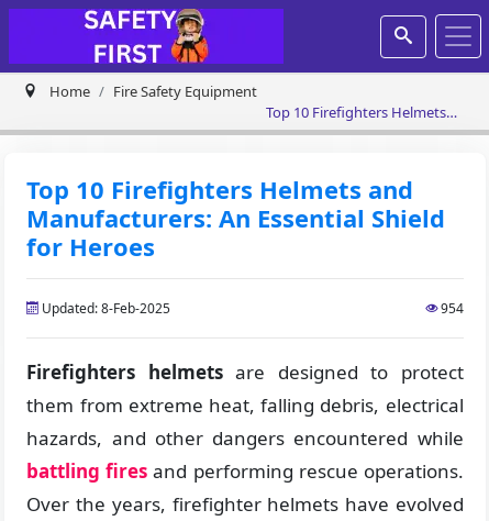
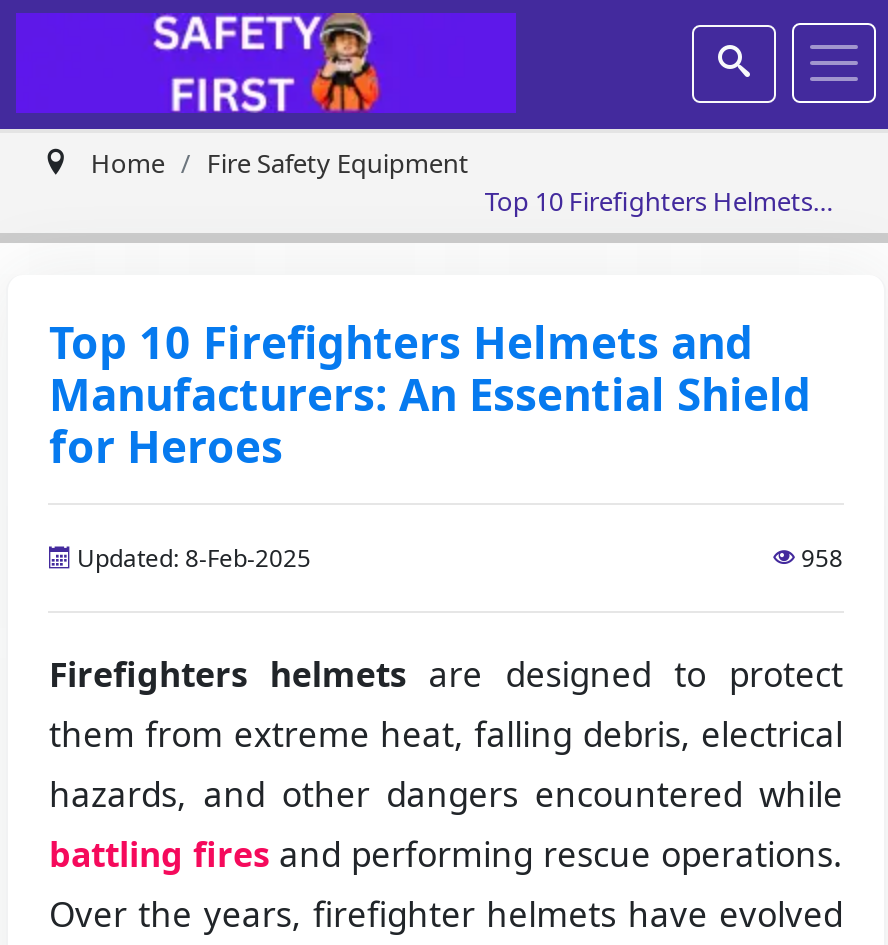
[437,299,463,318] 954 -> [795,541,843,575] 958

